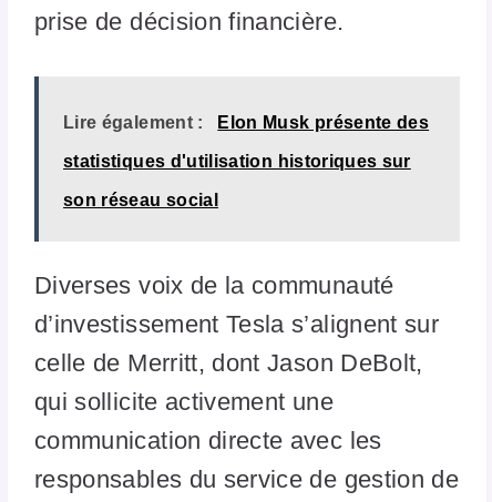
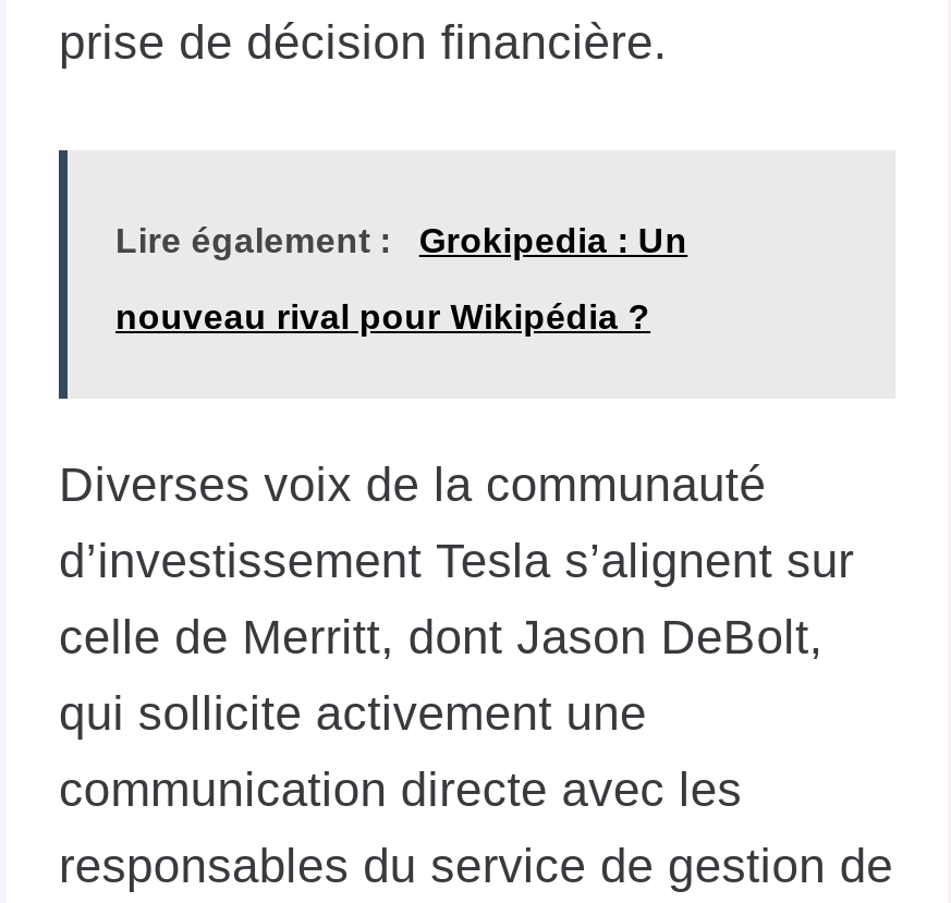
[63,113,429,209] Elon Musk présente des | statistiques d'utilisation historiques sur | son réseau social -> [115,222,688,335] Grokipedia : Un | nouveau rival pour Wikipédia ?

